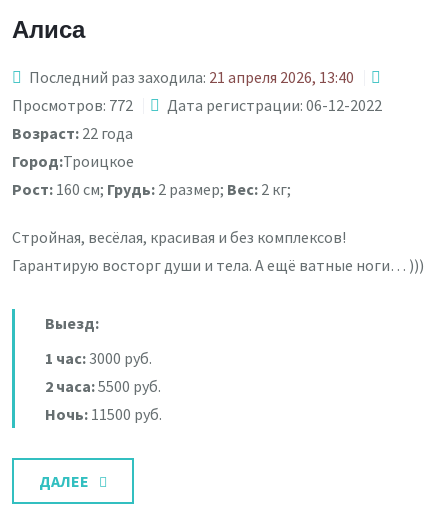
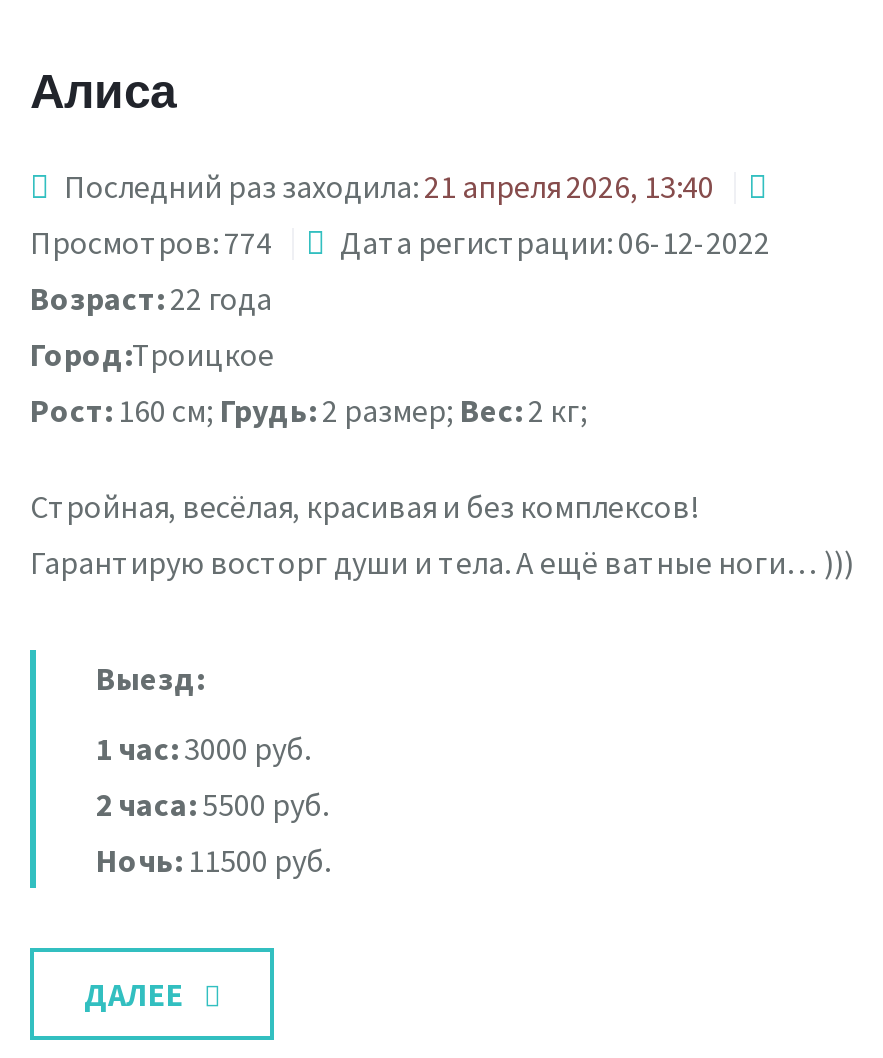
[12,95,382,115] Просмотров: 772 Дата регистрации: 06-12-2022 -> [30,221,770,261] Просмотров: 774 Дата регистрации: 06-12-2022

